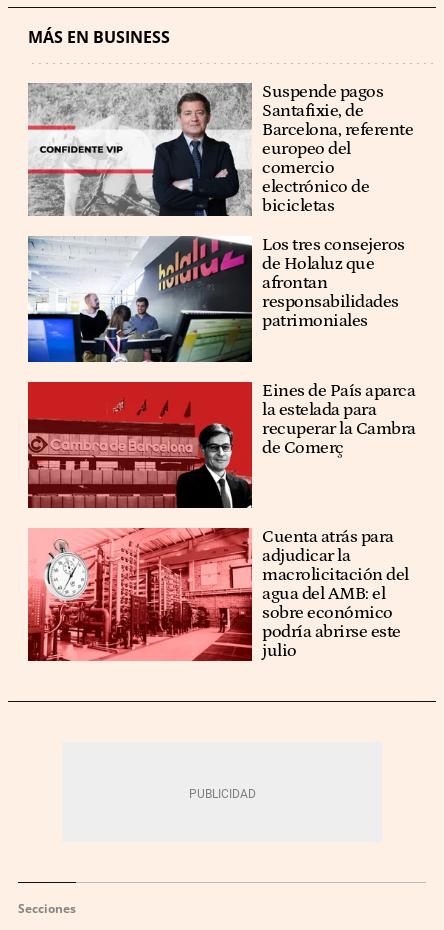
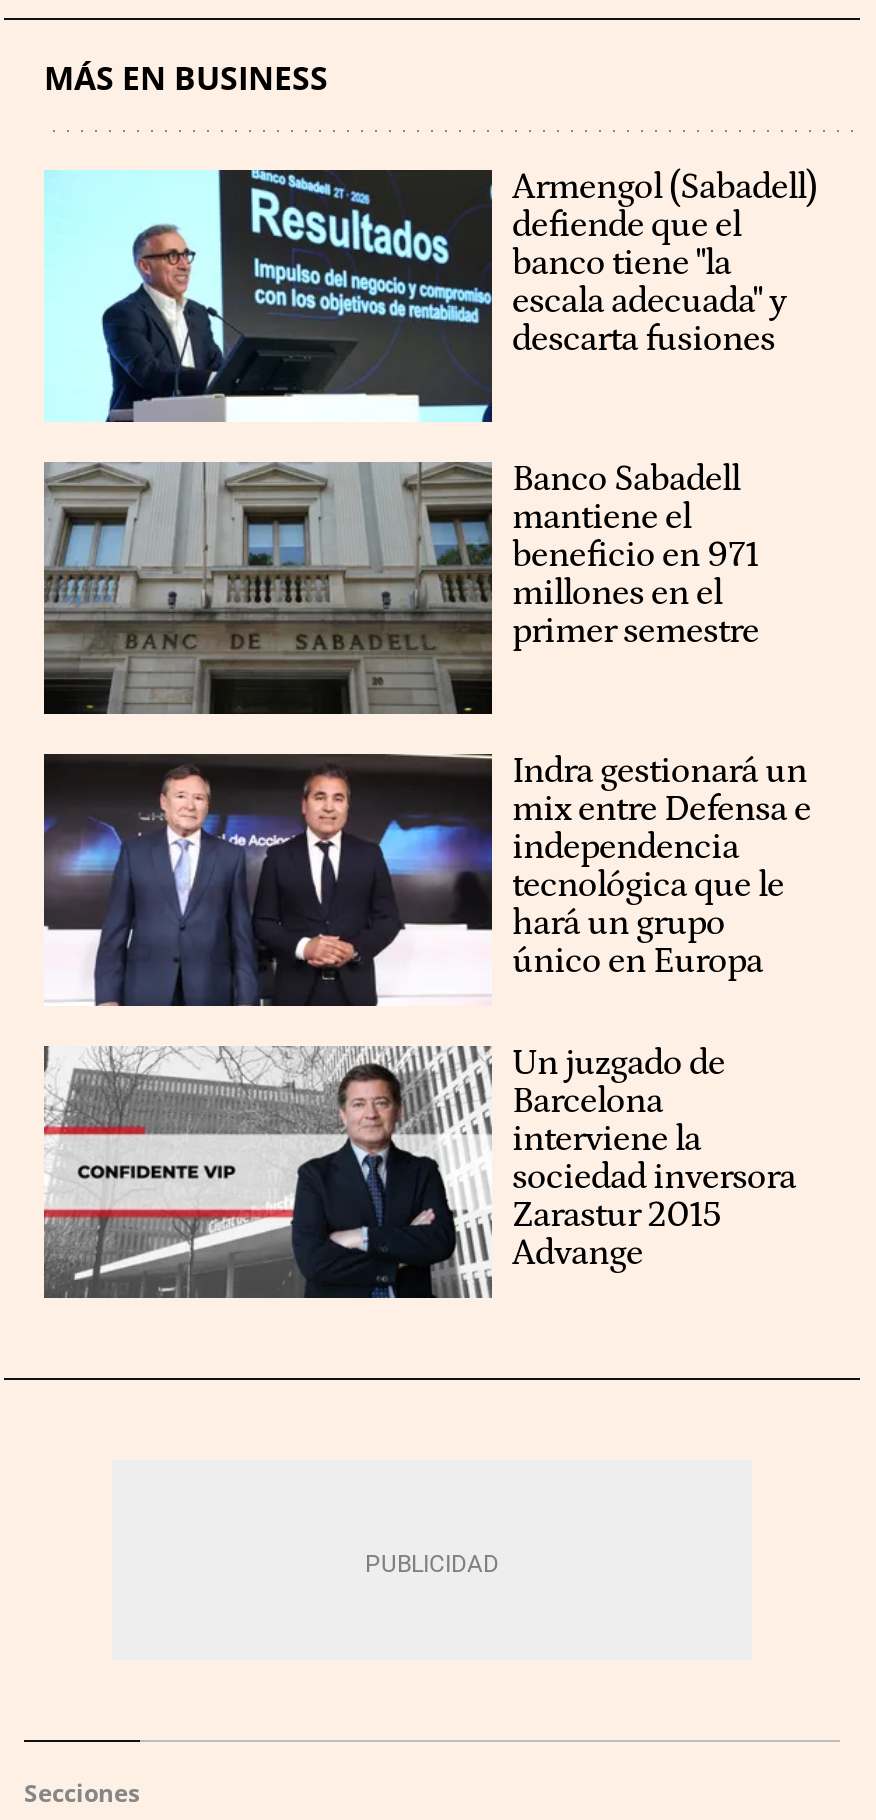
[27,81,413,217] [image] | Suspende pagos | Santafixie, de | Barcelona, referente | europeo del | comercio | electrónico de | bicicletas -> [44,167,817,424] [image] | Armengol (Sabadell) | defiende que el | banco tiene "la | escala adecuada" y | descarta fusiones
[27,234,404,363] [image] | Los tres consejeros | de Holaluz que | afrontan | responsabilidades | patrimoniales -> [42,459,759,716] [image] | Banco Sabadell | mantiene el | beneficio en 971 | millones en el | primer semestre
[27,380,415,509] [image] | Eines de País aparca | la estelada para | recuperar la Cambra | de Comerç -> [42,751,811,1008] [image] | Indra gestionará un | mix entre Defensa e | independencia | tecnológica que le | hará un grupo | único en Europa
[27,526,408,662] [image] | Cuenta atrás para | adjudicar la | macrolicitación del | agua del AMB: el | sobre económico | podría abrirse este | julio -> [42,1043,796,1300] [image] | Un juzgado de | Barcelona | interviene la | sociedad inversora | Zarastur 2015 | Advange

